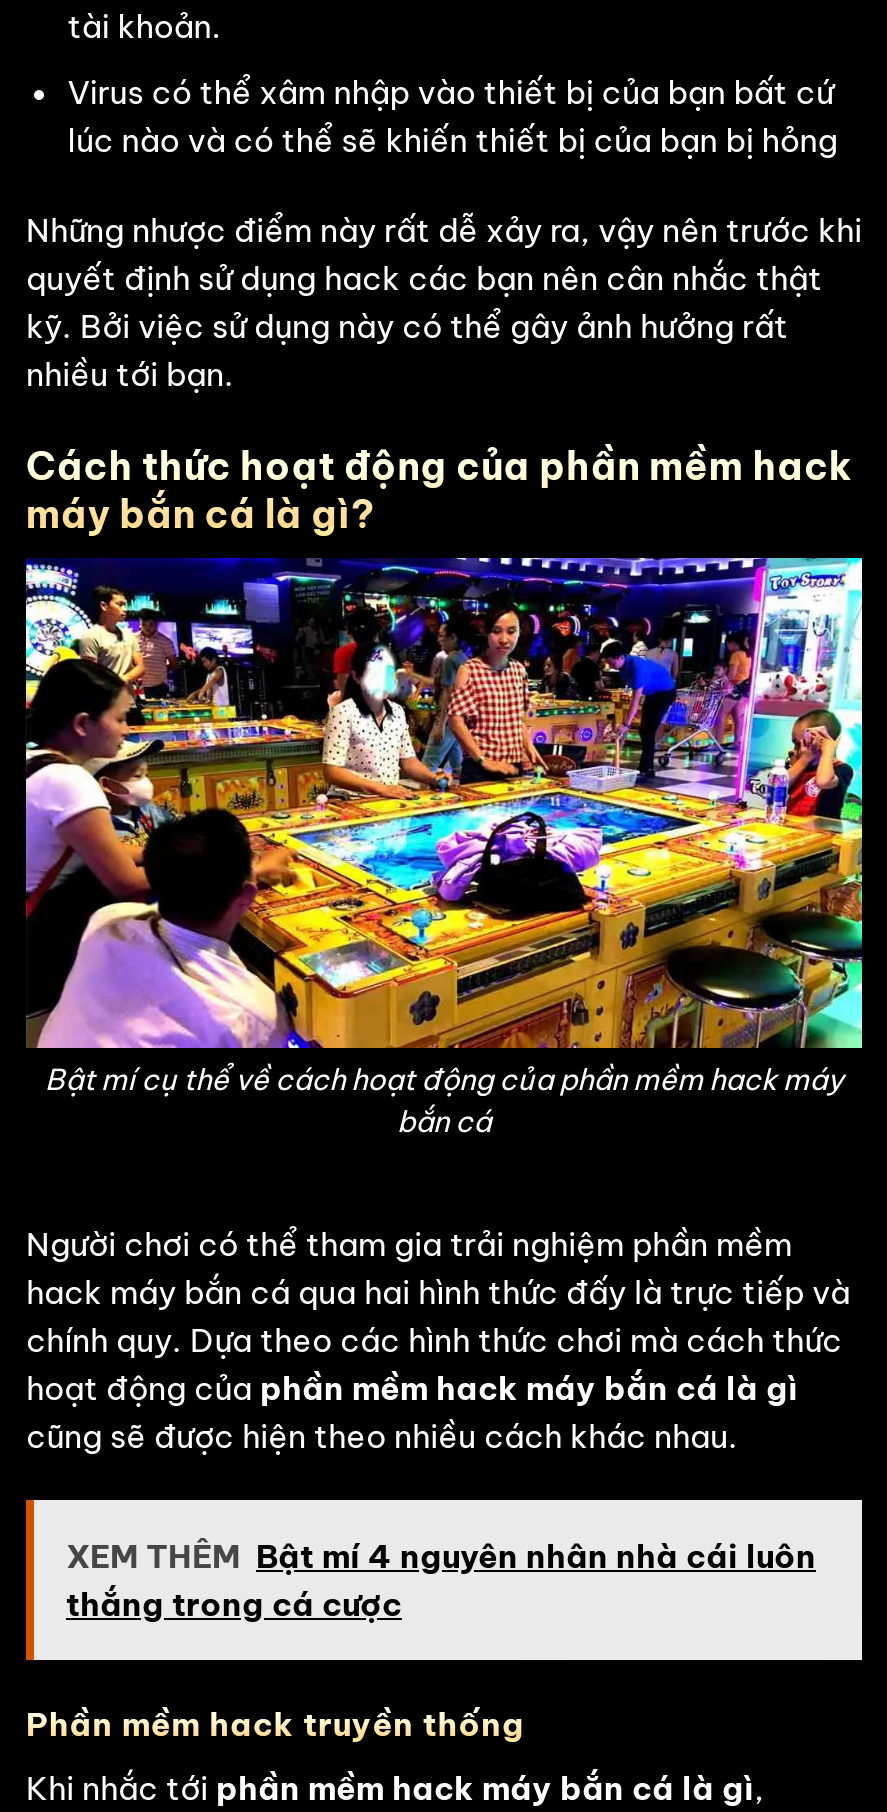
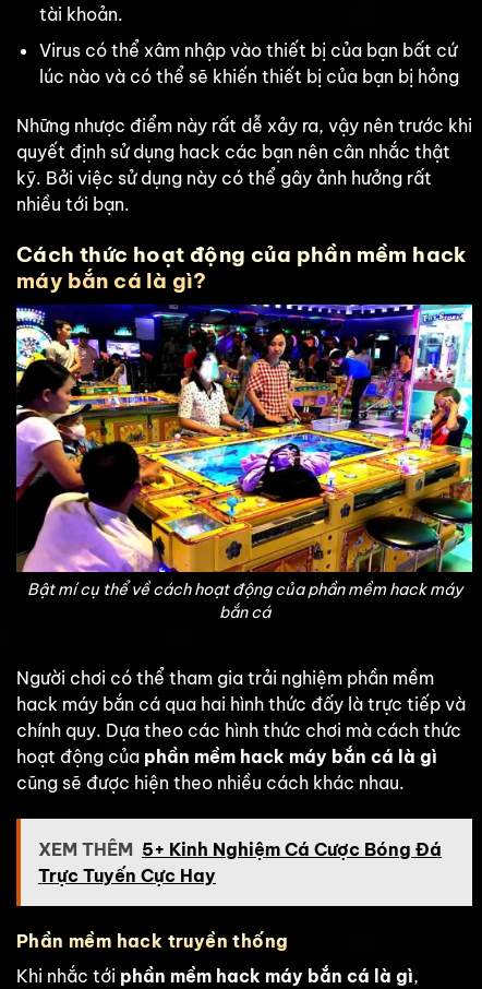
[66,1537,816,1625] XEM THÊM Bật mí 4 nguyên nhân nhà cái luôn | thắng trong cá cược -> [38,839,442,887] XEM THÊM 5+ Kinh Nghiệm Cá Cược Bóng Đá | Trực Tuyến Cực Hay

